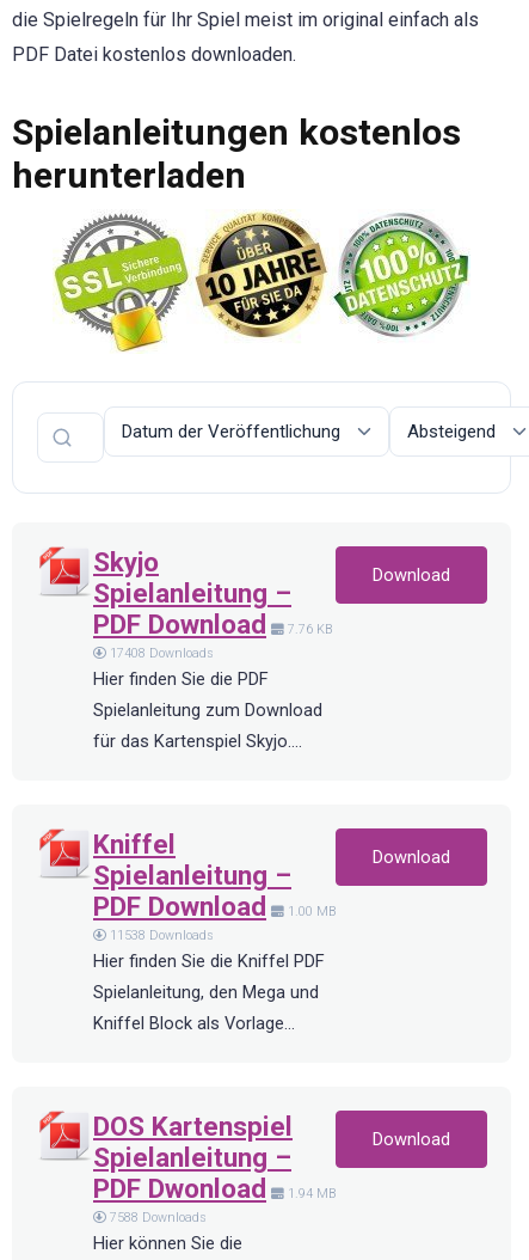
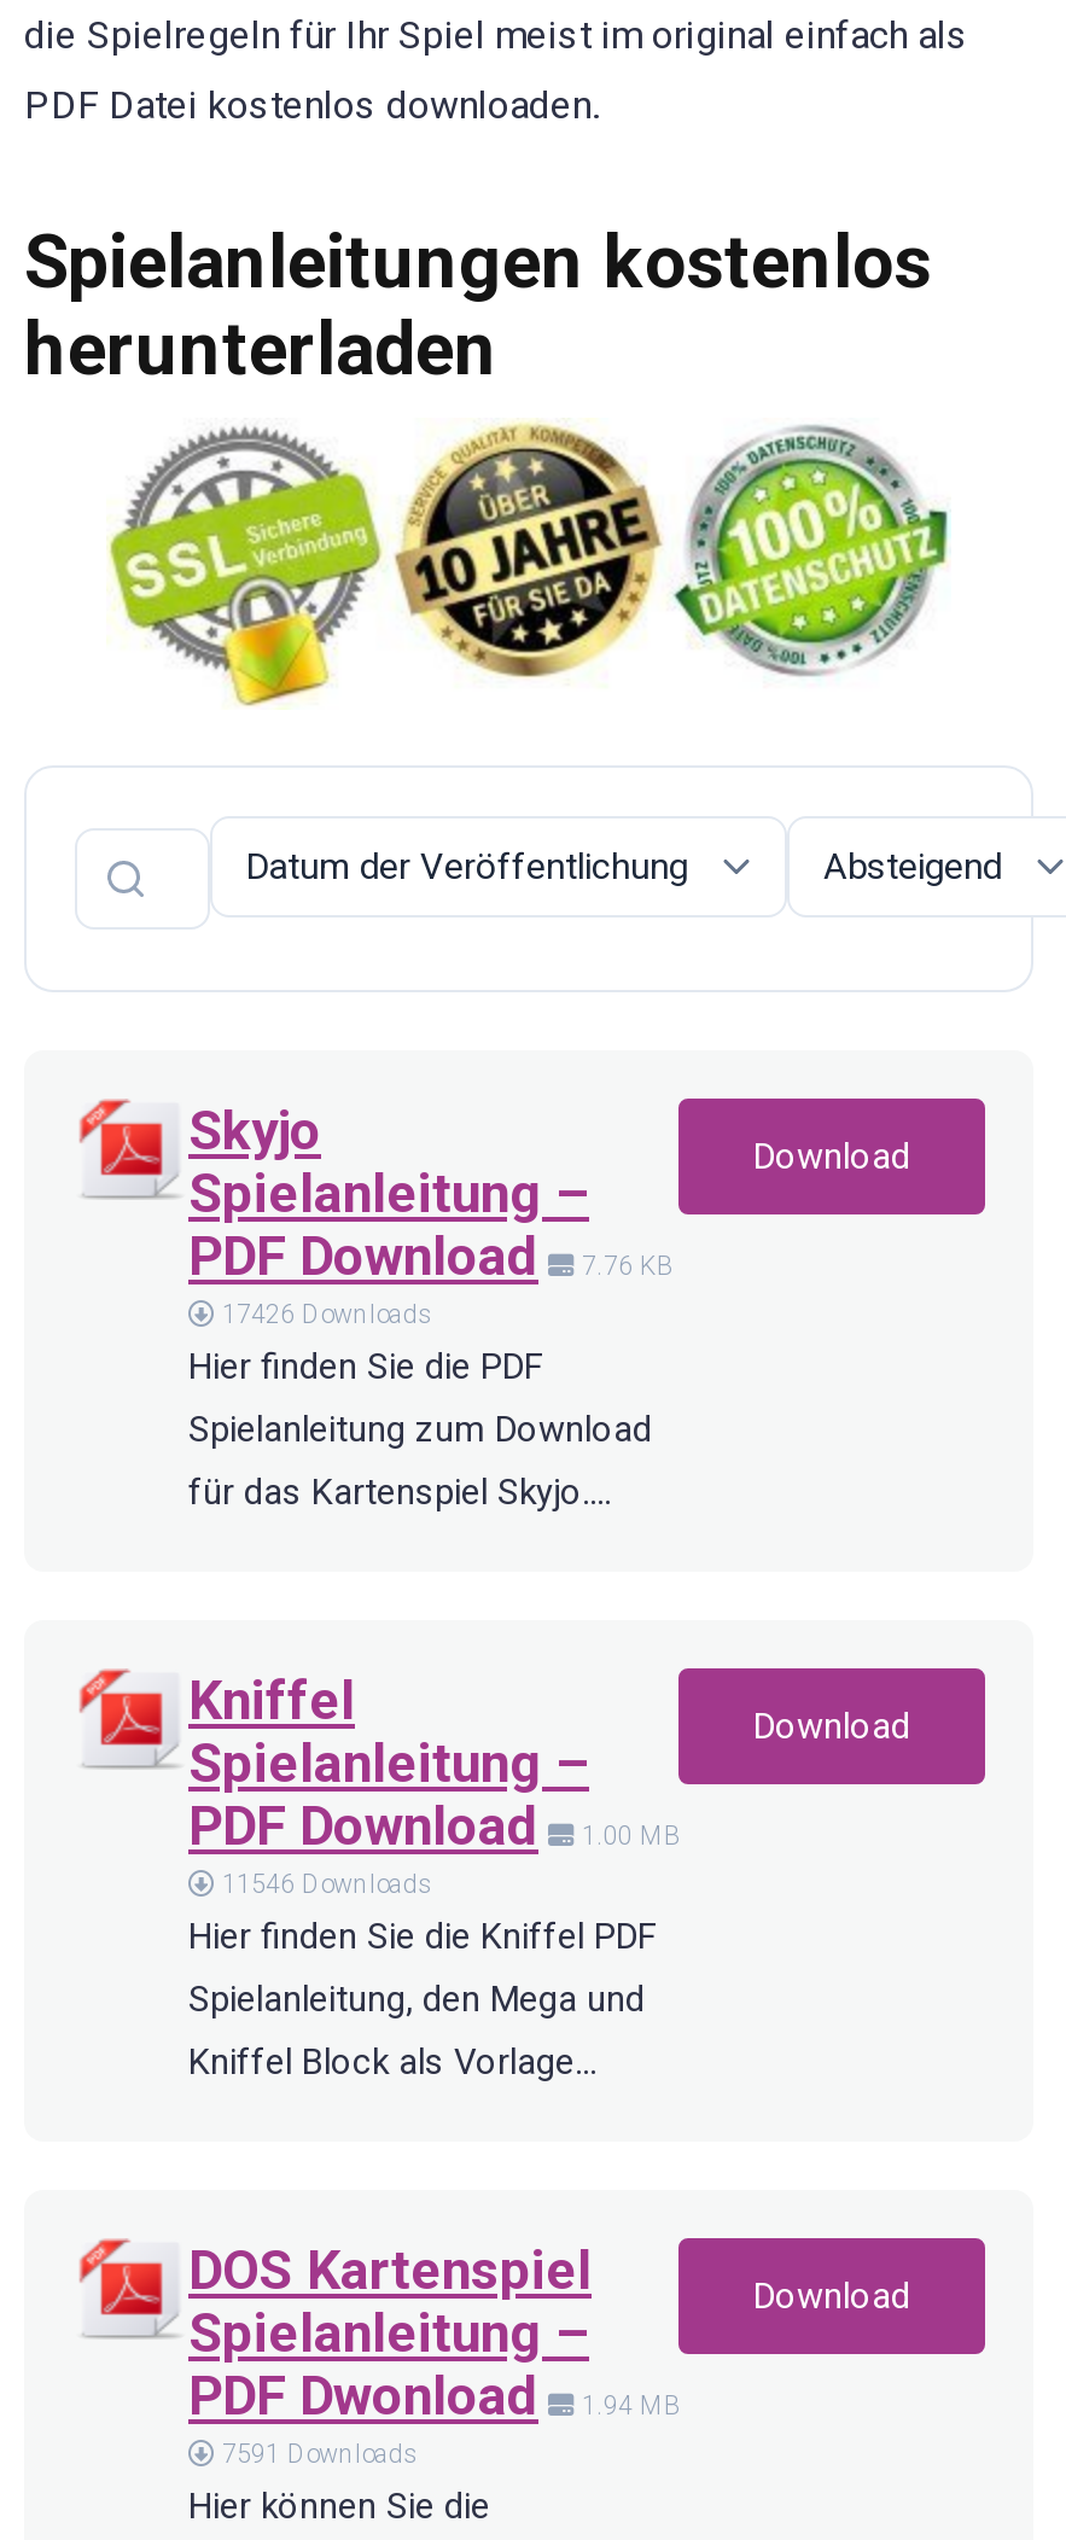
[106,646,214,662] 17408 Downloads -> [215,1300,432,1331] 17426 Downloads
[106,928,214,944] 11538 Downloads -> [215,1870,432,1901] 11546 Downloads
[106,1210,207,1226] 7588 Downloads -> [215,2440,418,2471] 7591 Downloads

